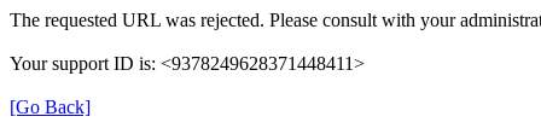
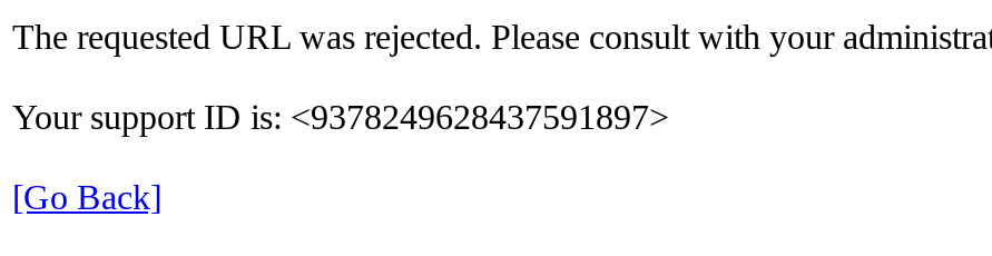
[10,53,365,74] Your support ID is: <9378249628371448411> -> [12,98,669,136] Your support ID is: <9378249628437591897>

